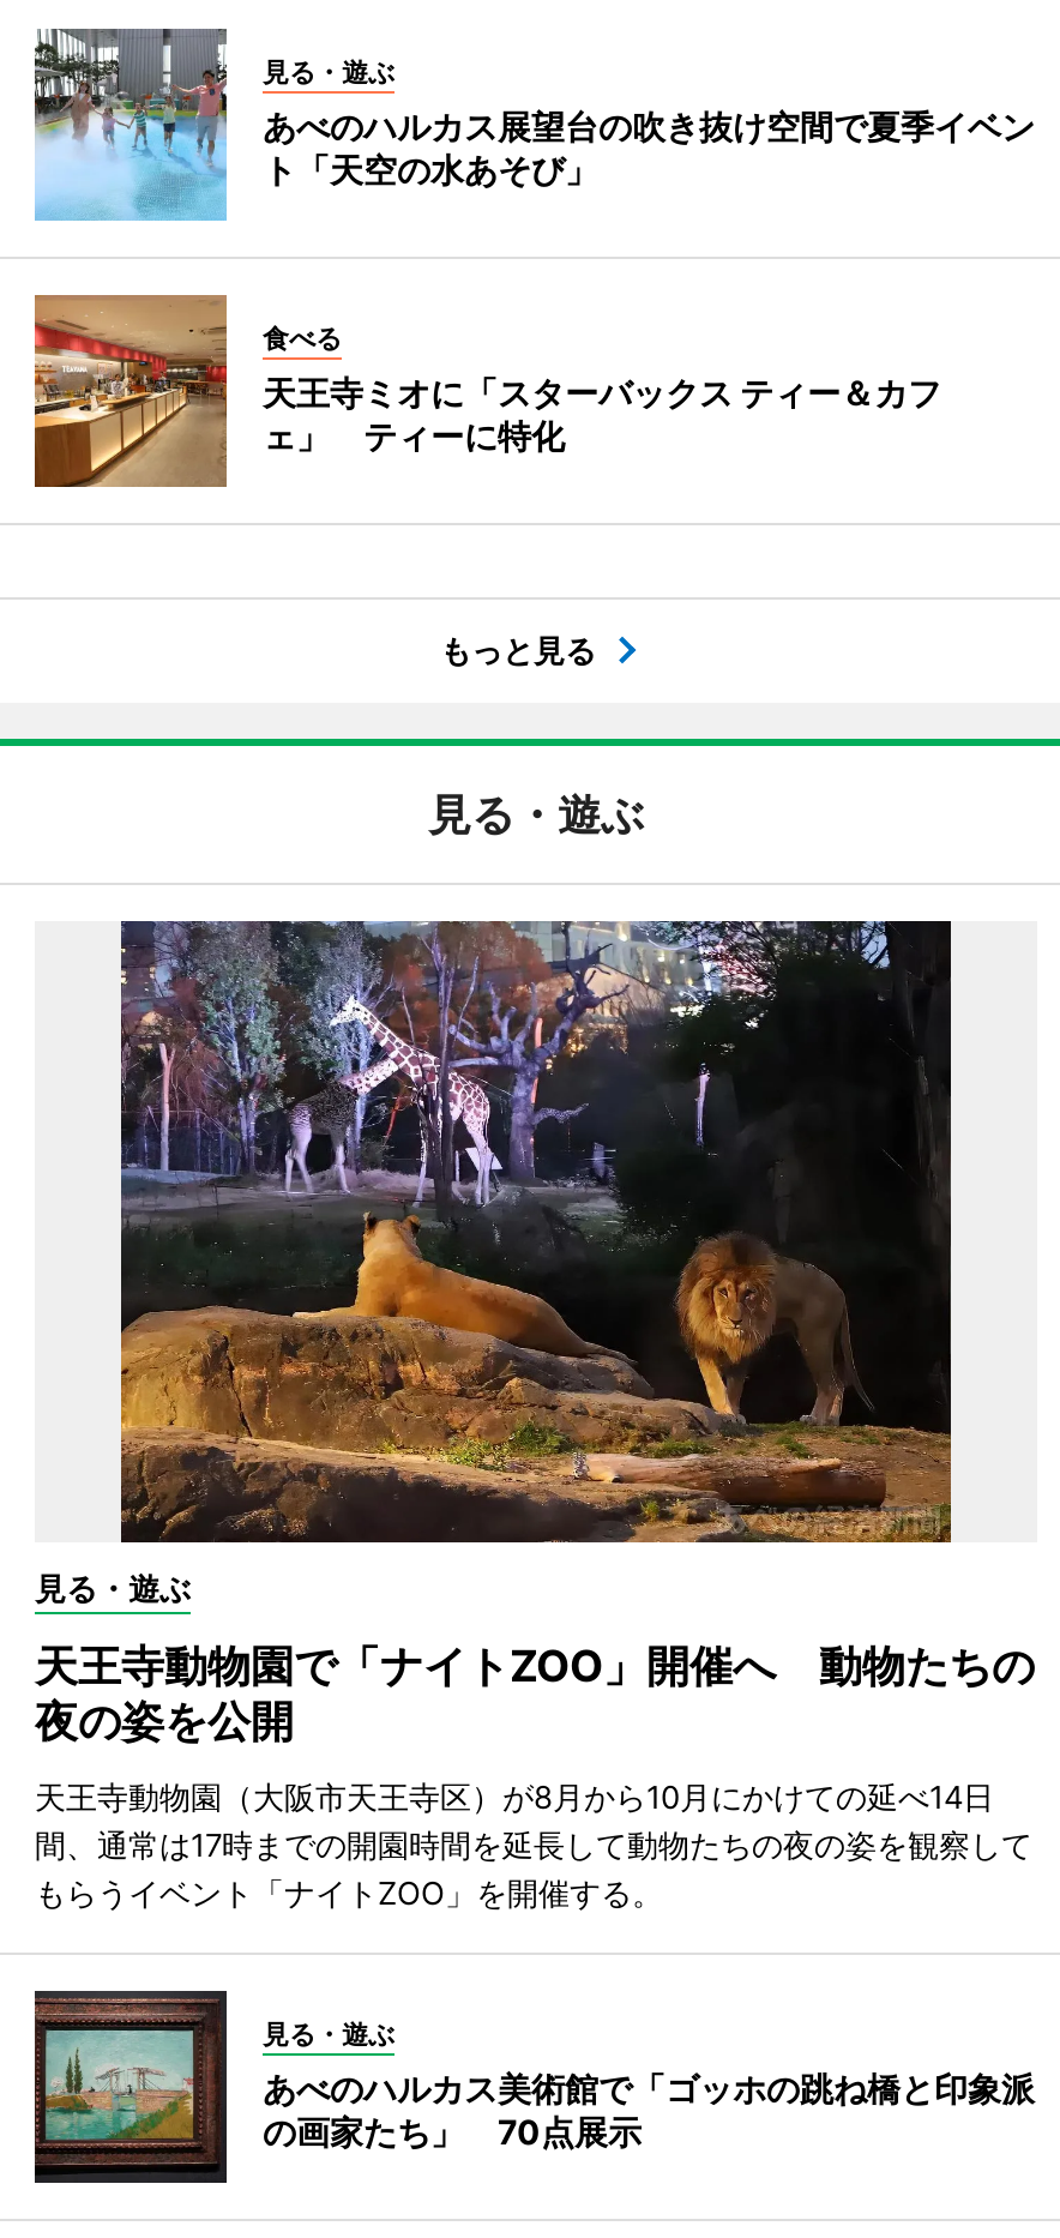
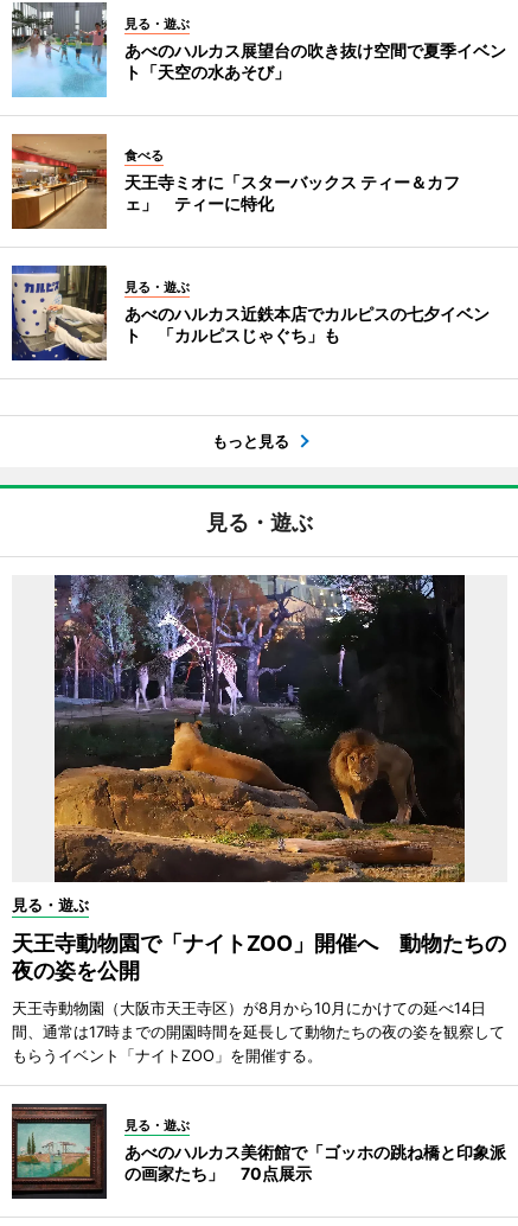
none -> [11,264,490,362] [image] | 見る・遊ぶ | あべのハルカス近鉄本店でカルピスの七夕イベン | ト 「カルピスじゃぐち」も

